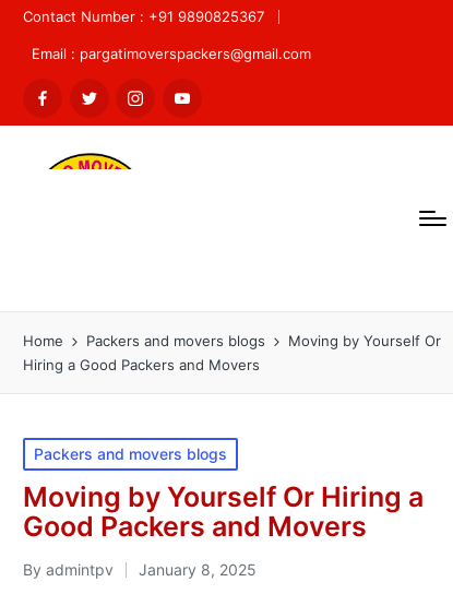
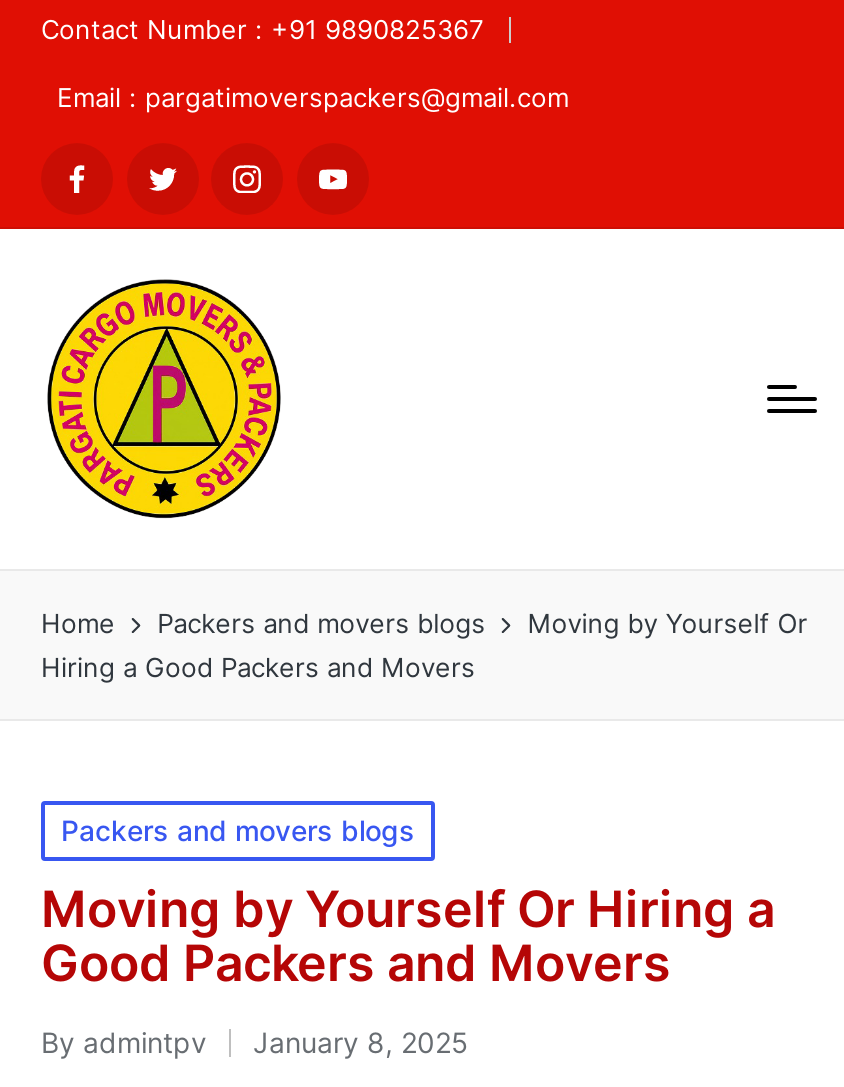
none -> [45,307,283,521] [image]

